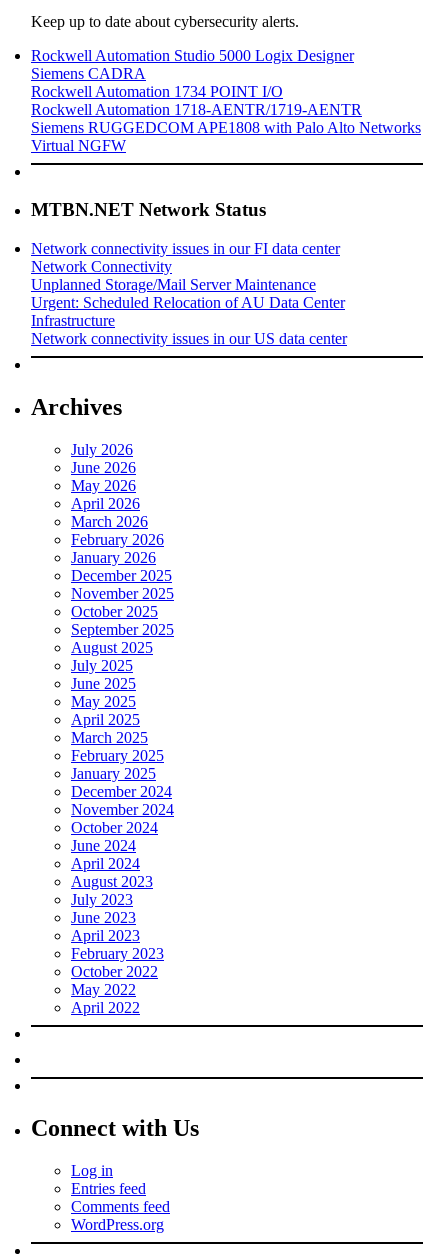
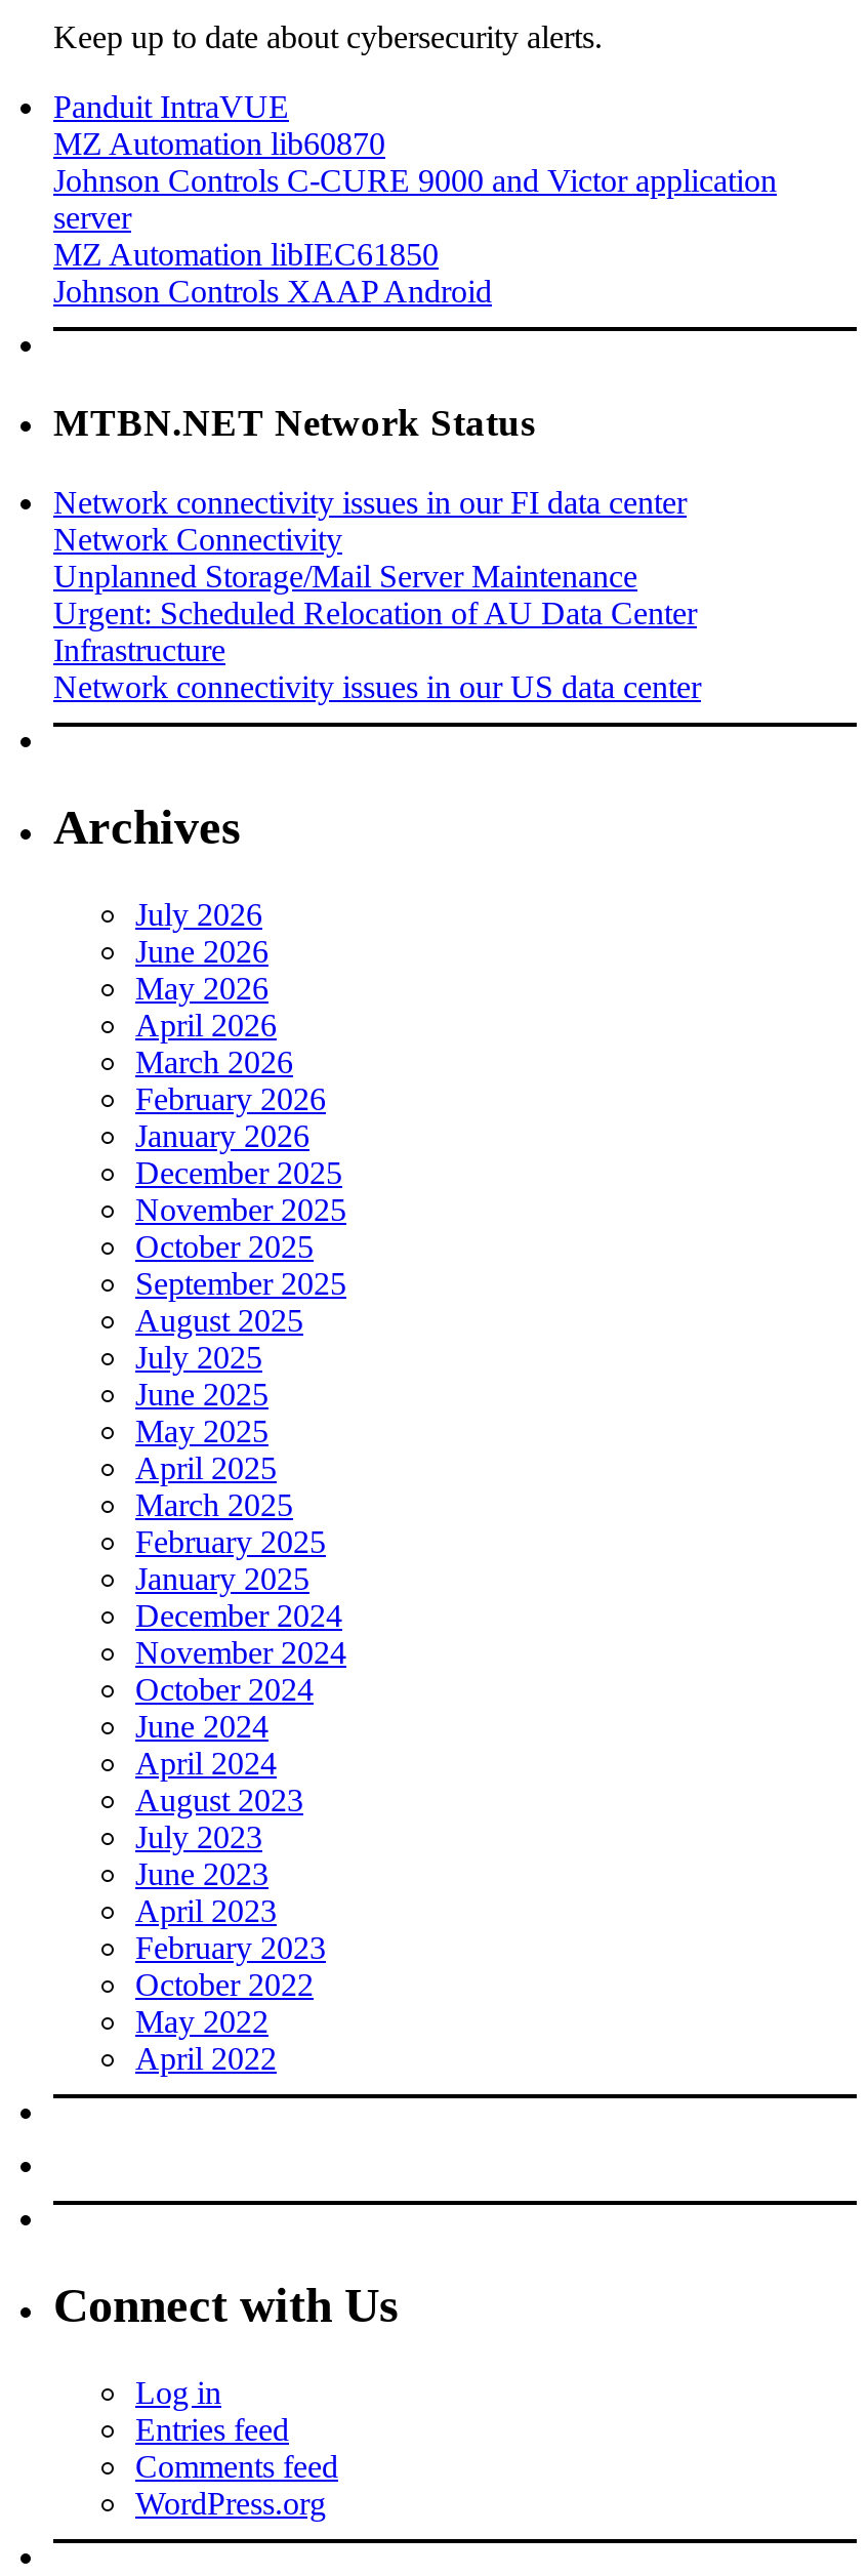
[31,47,421,154] Rockwell Automation Studio 5000 Logix Designer | Siemens CADRA | Rockwell Automation 1734 POINT I/O | Rockwell Automation 1718-AENTR/1719-AENTR | Siemens RUGGEDCOM APE1808 with Palo Alto Networks | Virtual NGFW -> [53,89,777,308] Panduit IntraVUE | MZ Automation lib60870 | Johnson Controls C-CURE 9000 and Victor application | server | MZ Automation libIEC61850 | Johnson Controls XAAP Android

